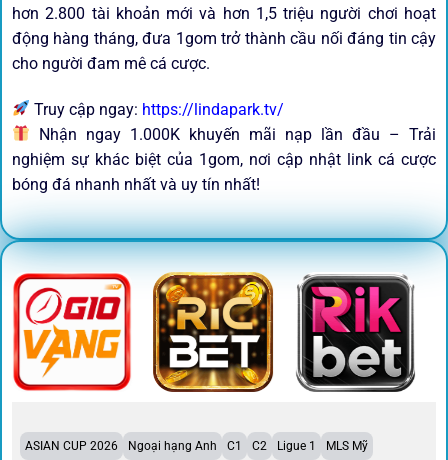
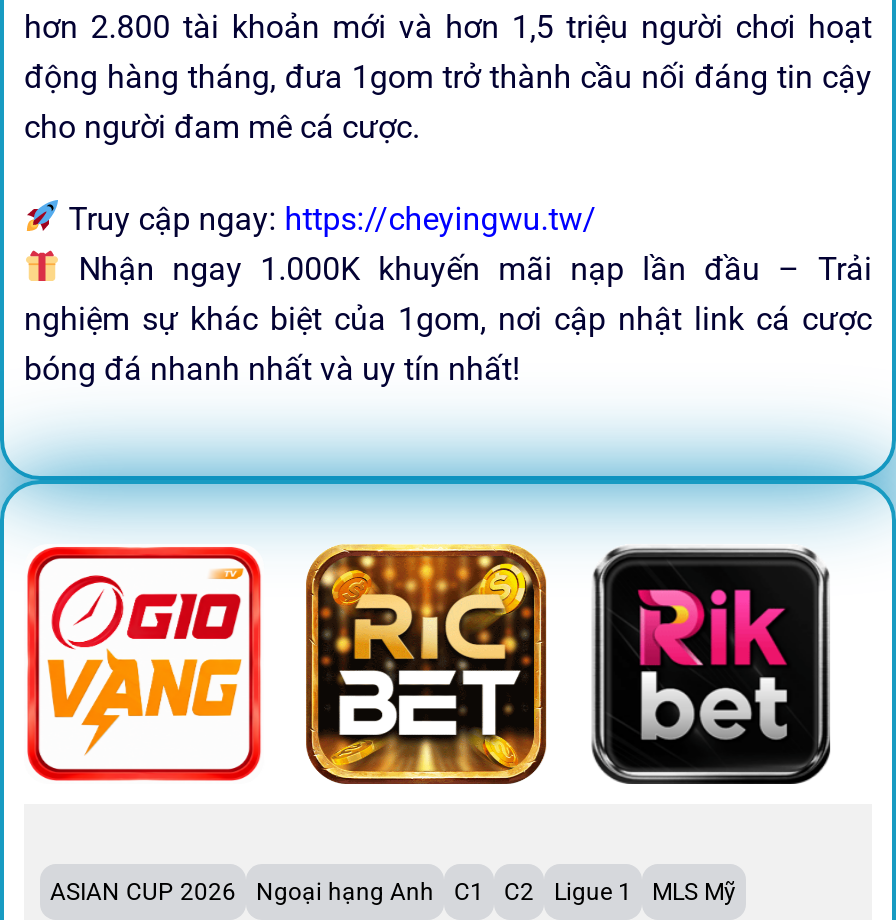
[30,100,284,119] Truy cập ngay: https://lindapark.tv/ -> [60,200,596,238] Truy cập ngay: https://cheyingwu.tw/
[298,276,415,392] [image] -> [594,550,828,782] [image]

